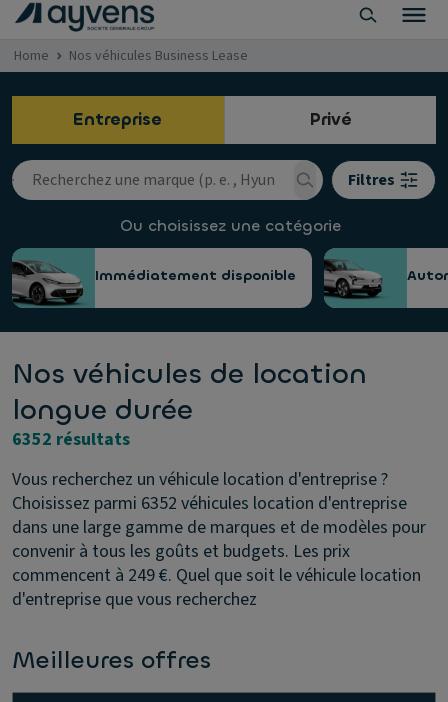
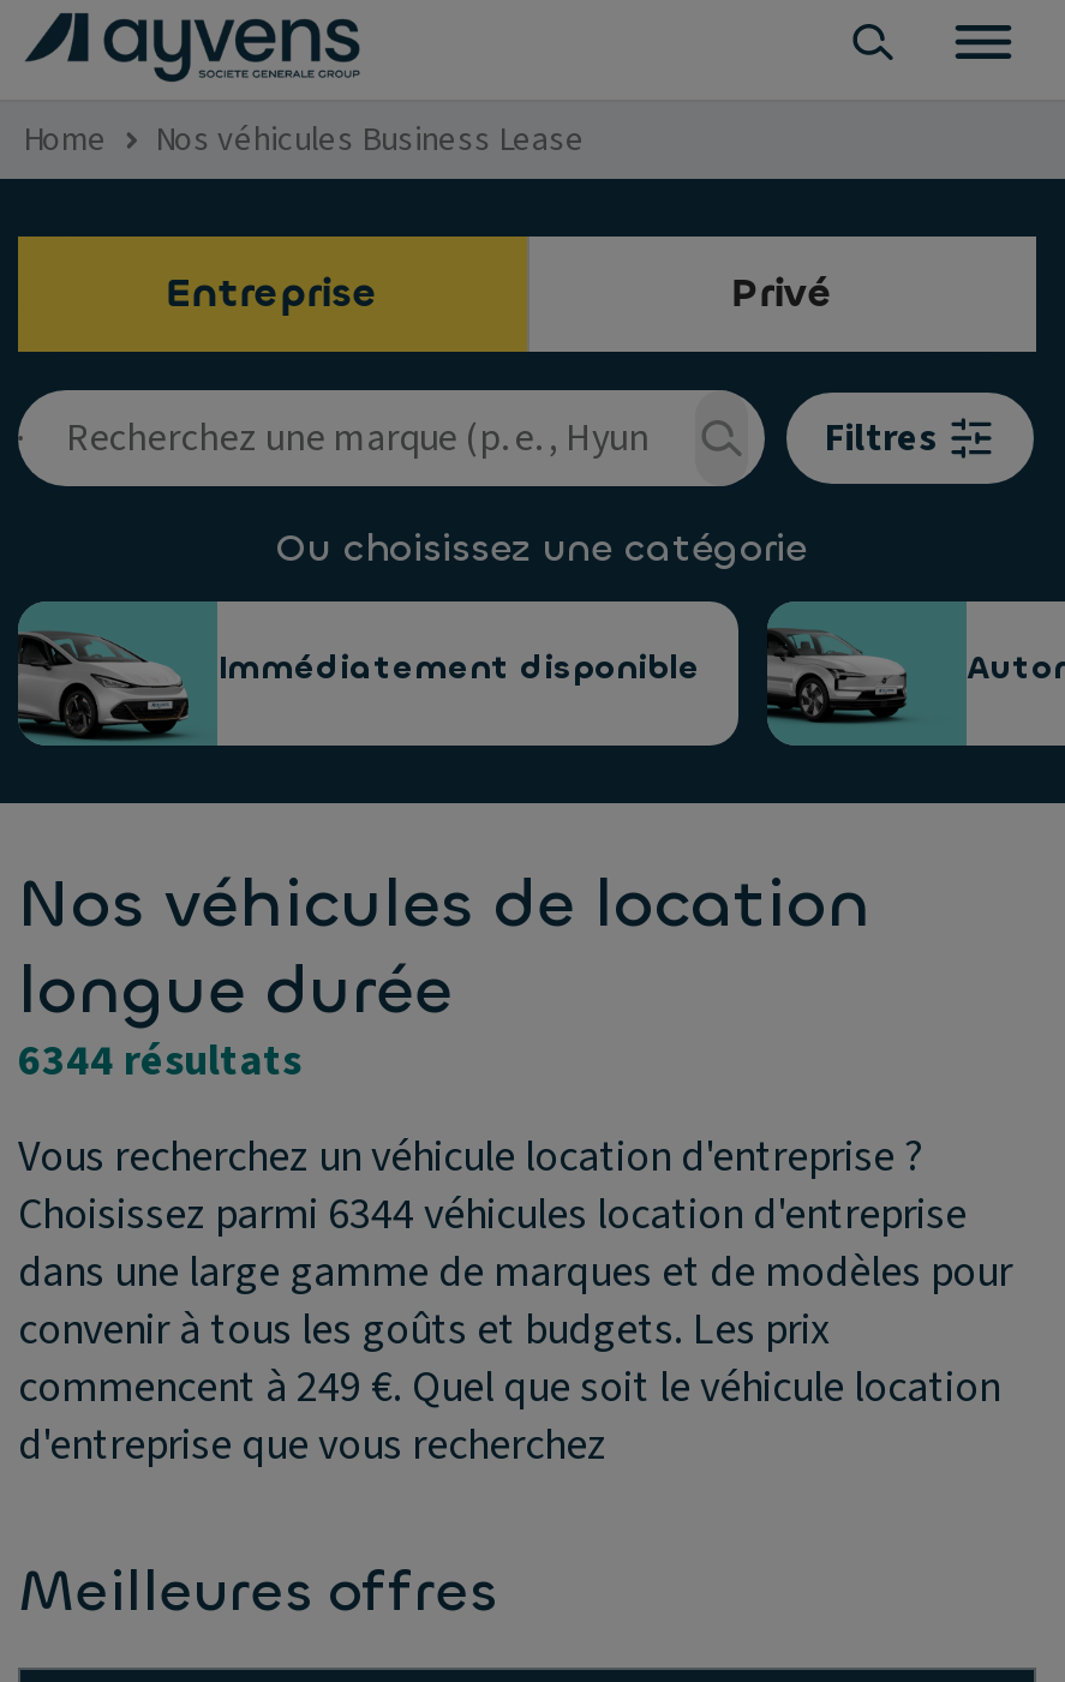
[12,427,130,452] 6352 résultats -> [18,1031,301,1091] 6344 résultats
[12,491,407,516] Choisissez parmi 6352 véhicules location d'entreprise -> [18,1185,967,1245] Choisissez parmi 6344 véhicules location d'entreprise

